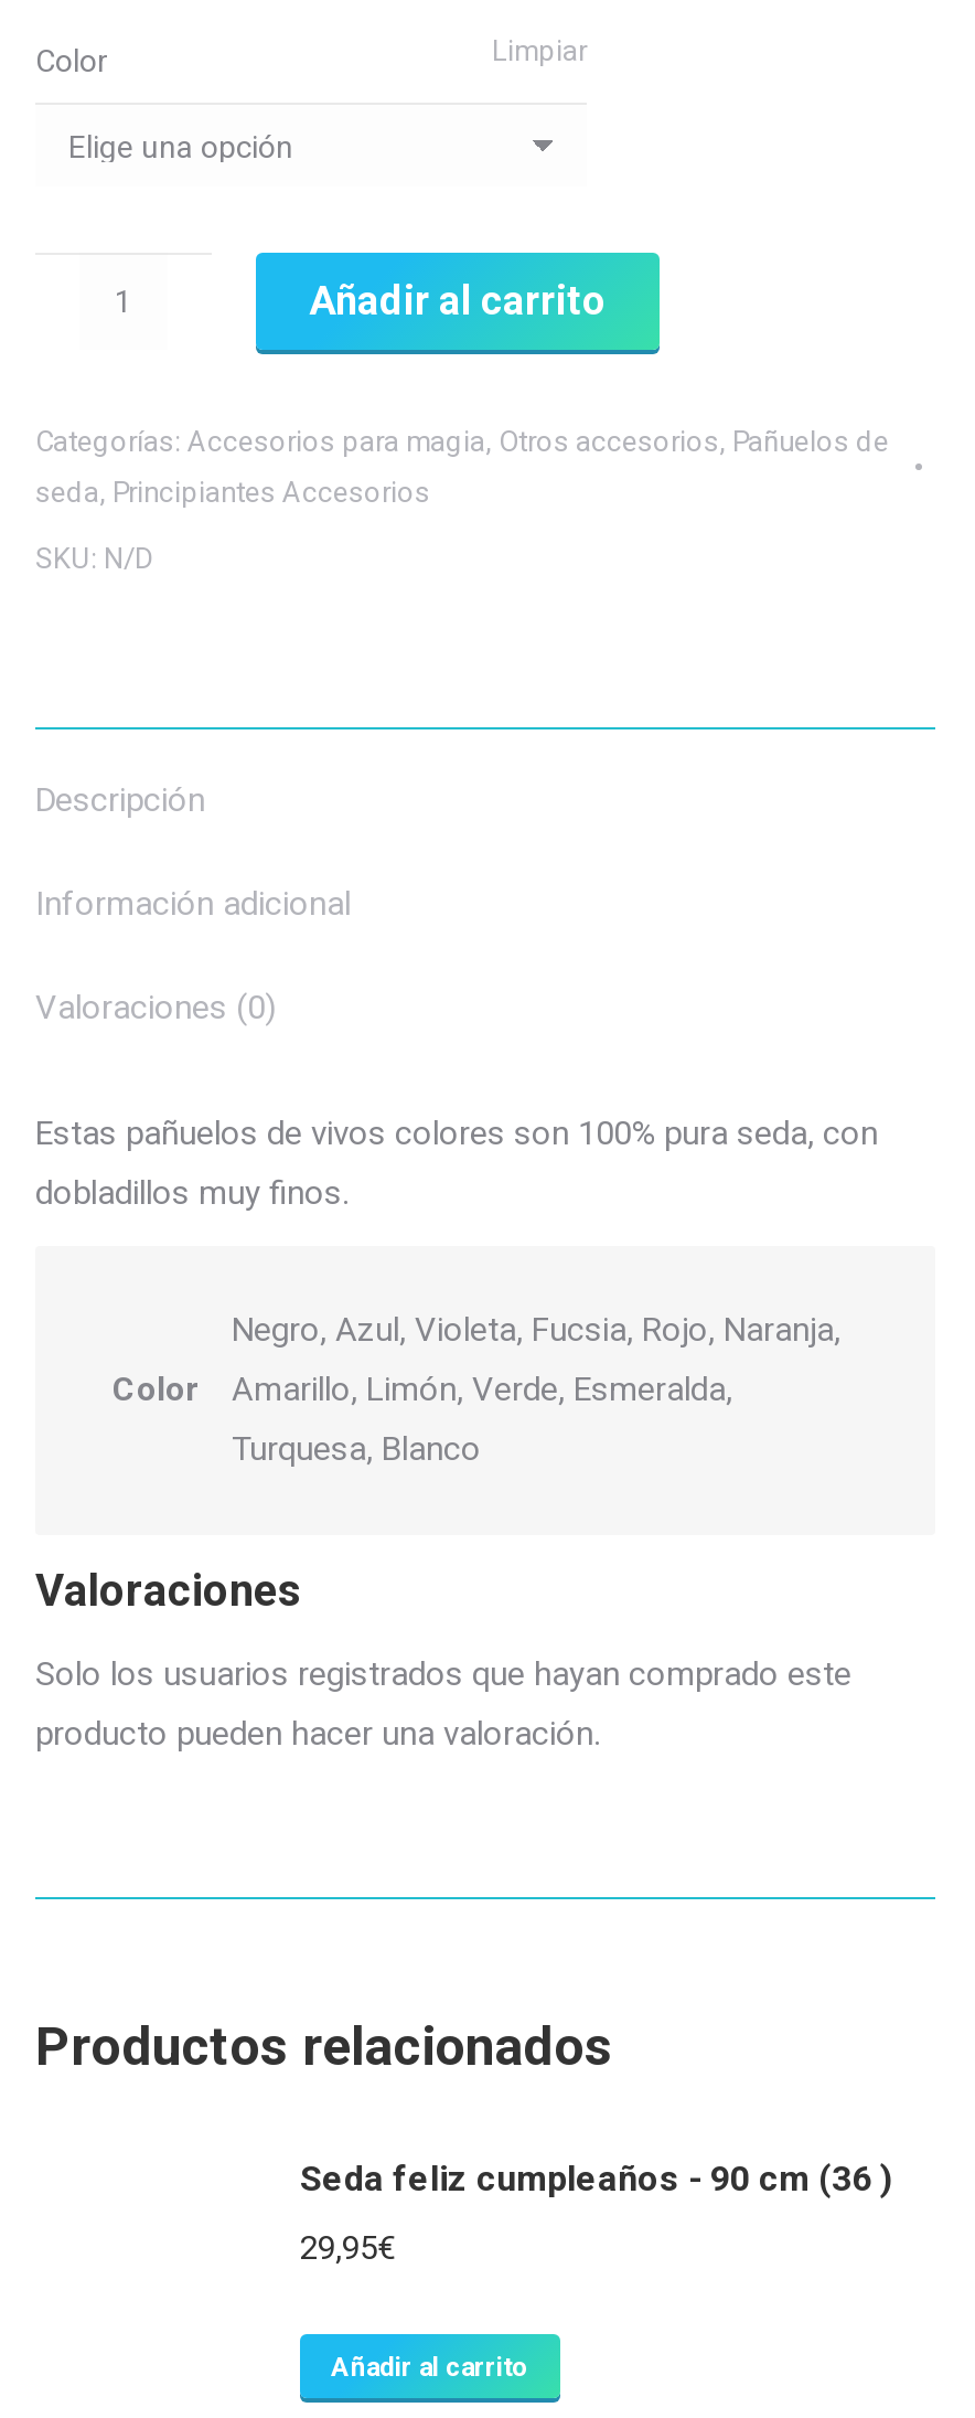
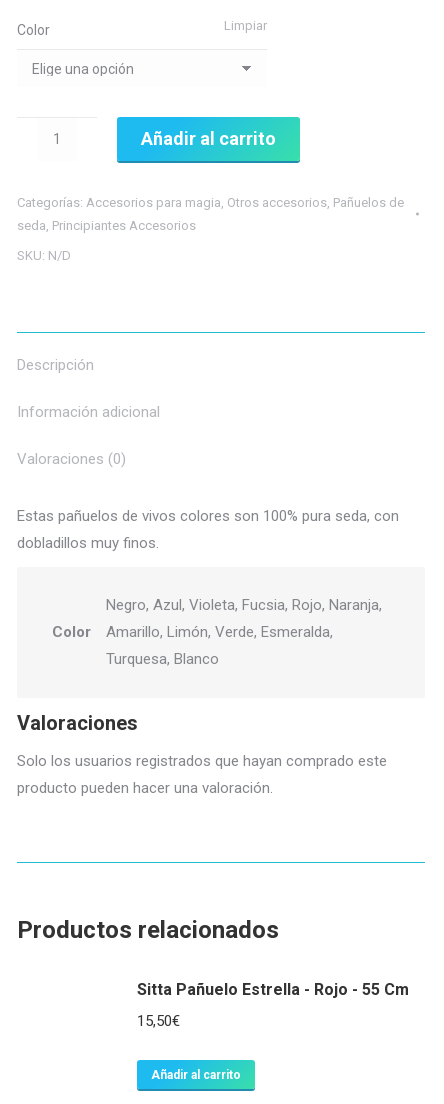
[300,2158,893,2199] Seda feliz cumpleaños - 90 cm (36 ) -> [137,980,409,999] Sitta Pañuelo Estrella - Rojo - 55 Cm
[300,2228,395,2268] 29,95€ -> [137,1012,180,1030] 15,50€

